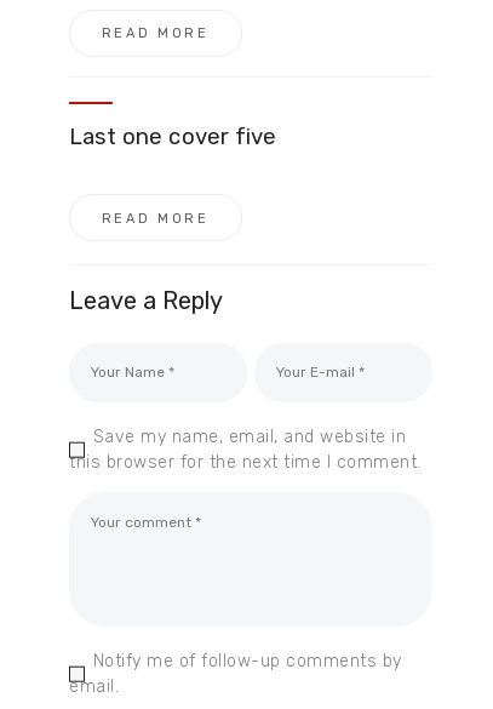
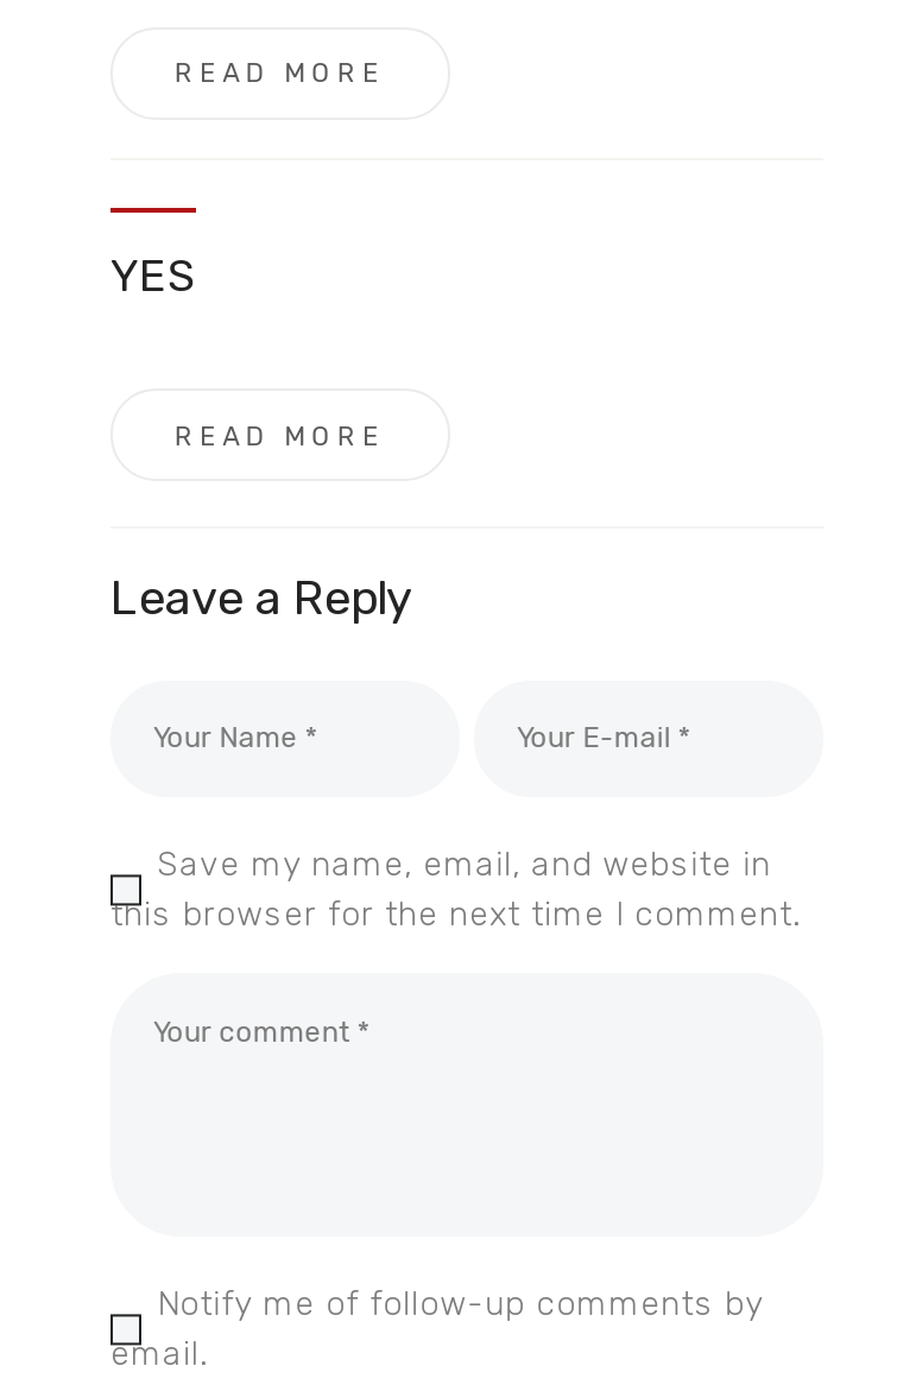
[69,124,276,151] Last one cover five -> [110,252,197,304] YES

